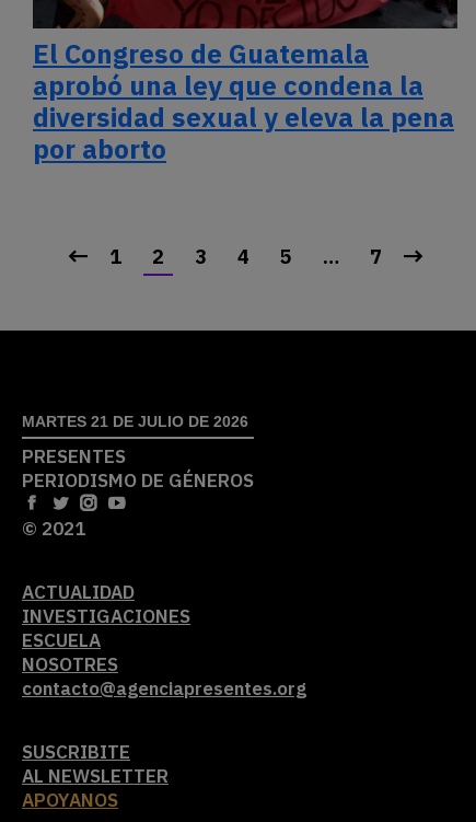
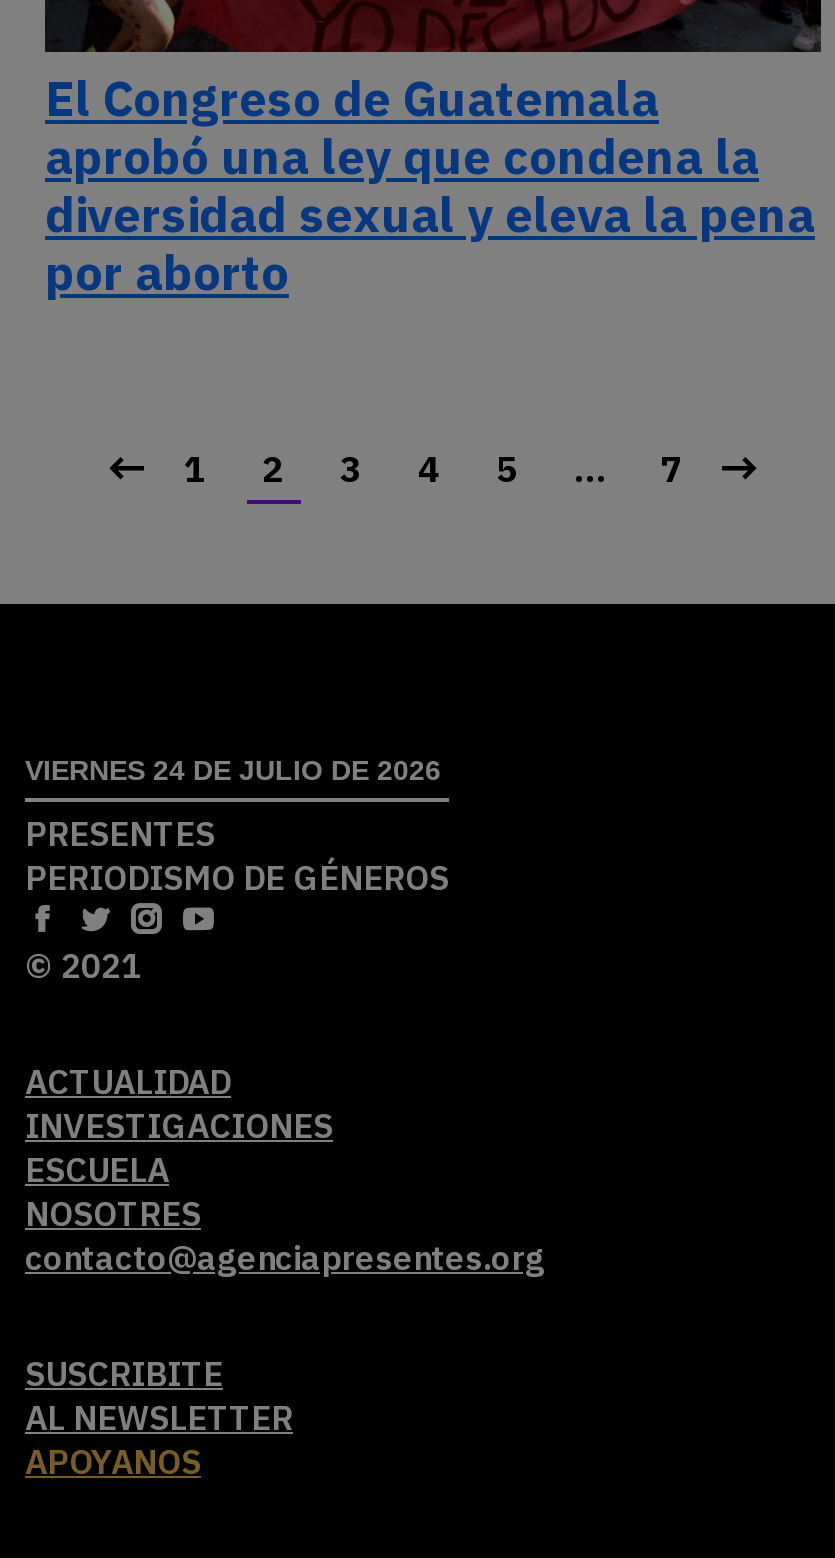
[22,413,248,430] MARTES 21 DE JULIO DE 2026 -> [25,754,441,786] VIERNES 24 DE JULIO DE 2026

